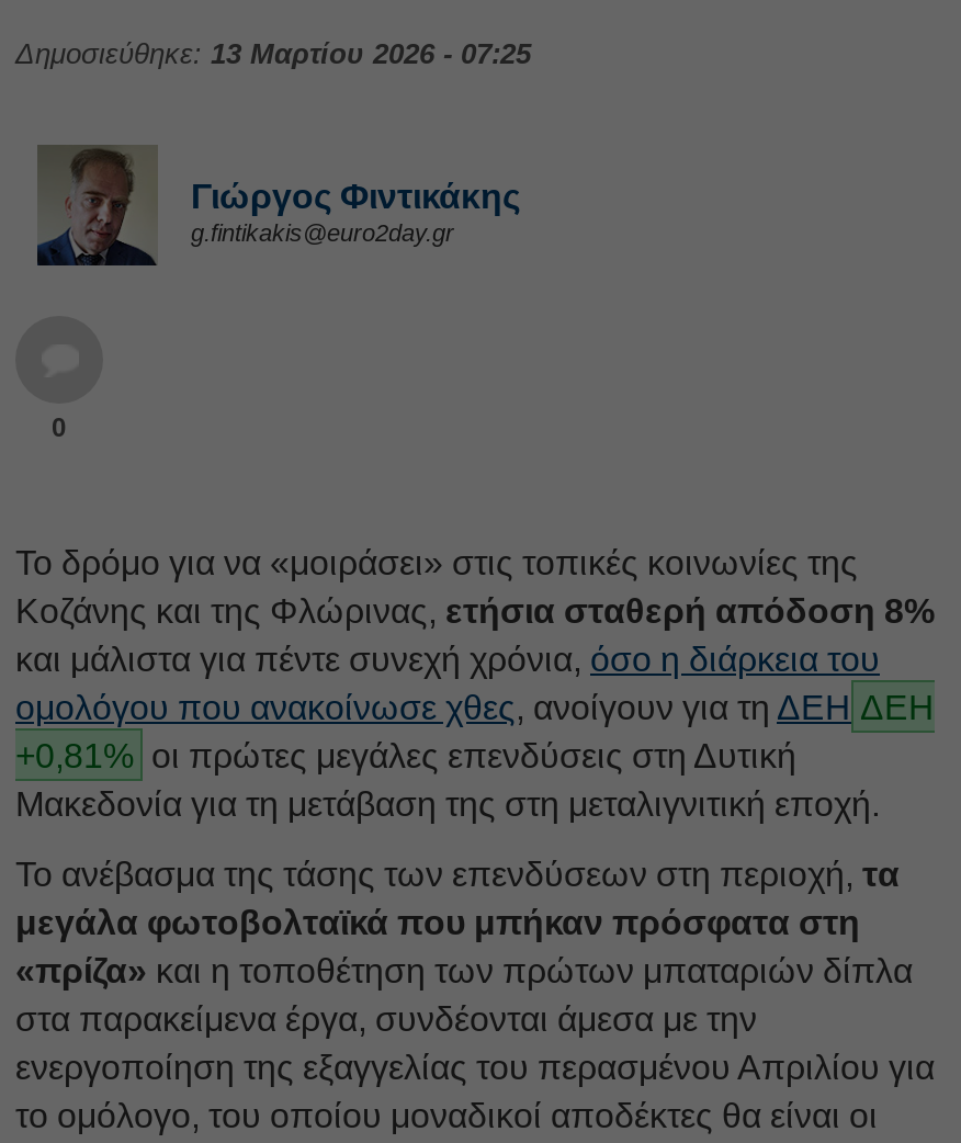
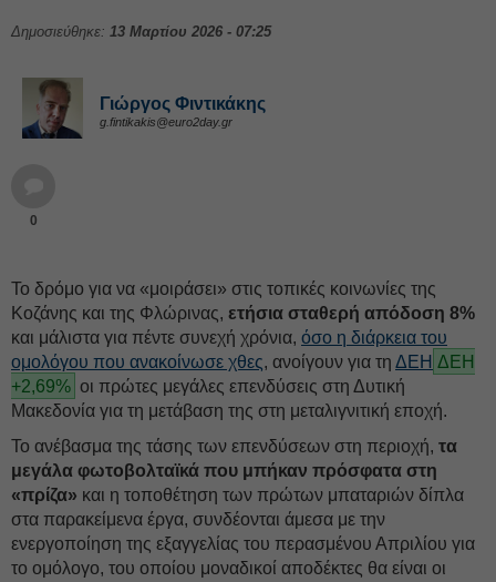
[15,737,796,774] +0,81% οι πρώτες μεγάλες επενδύσεις στη Δυτική -> [11,377,405,396] +2,69% οι πρώτες μεγάλες επενδύσεις στη Δυτική

